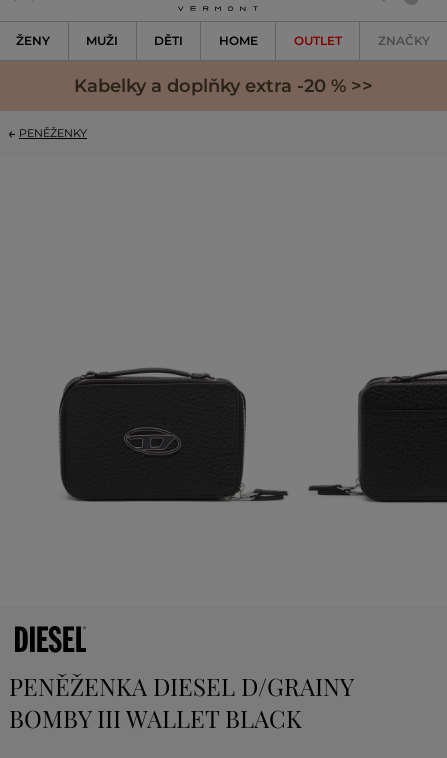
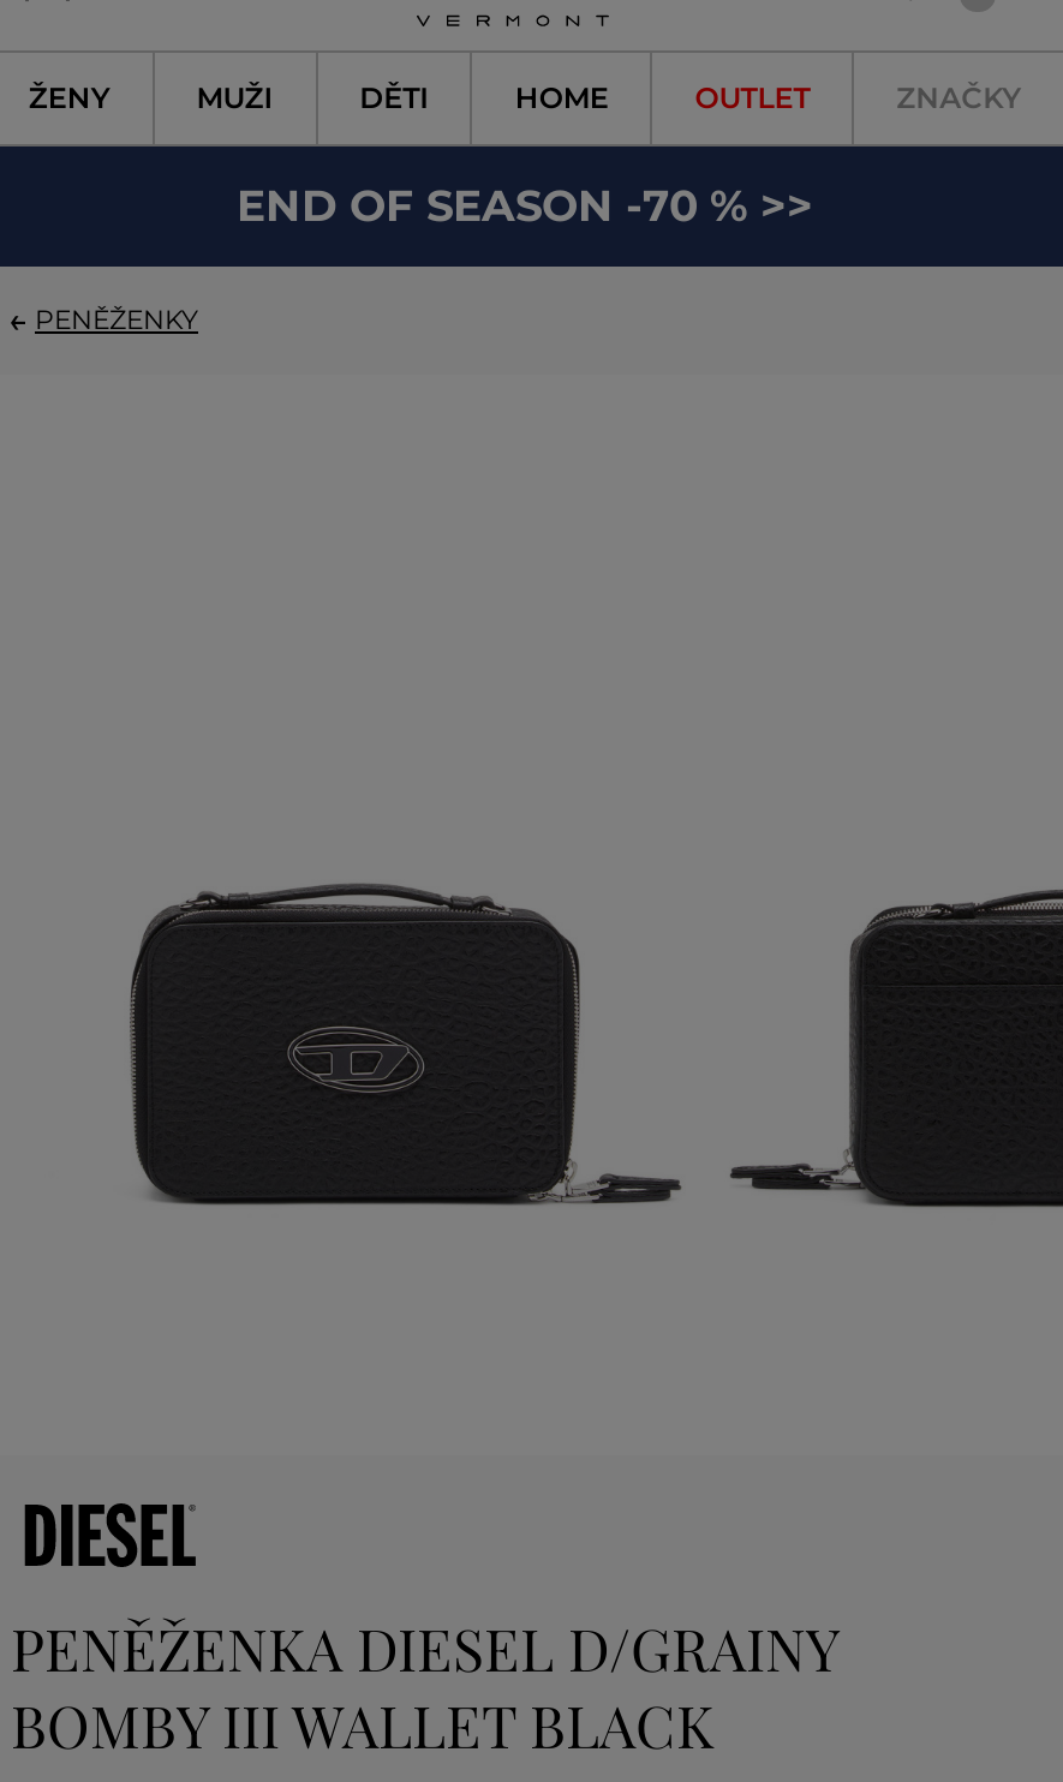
[73,75,372,97] Kabelky a doplňky extra -20 % >> -> [237,180,813,233] END OF SEASON -70 % >>

